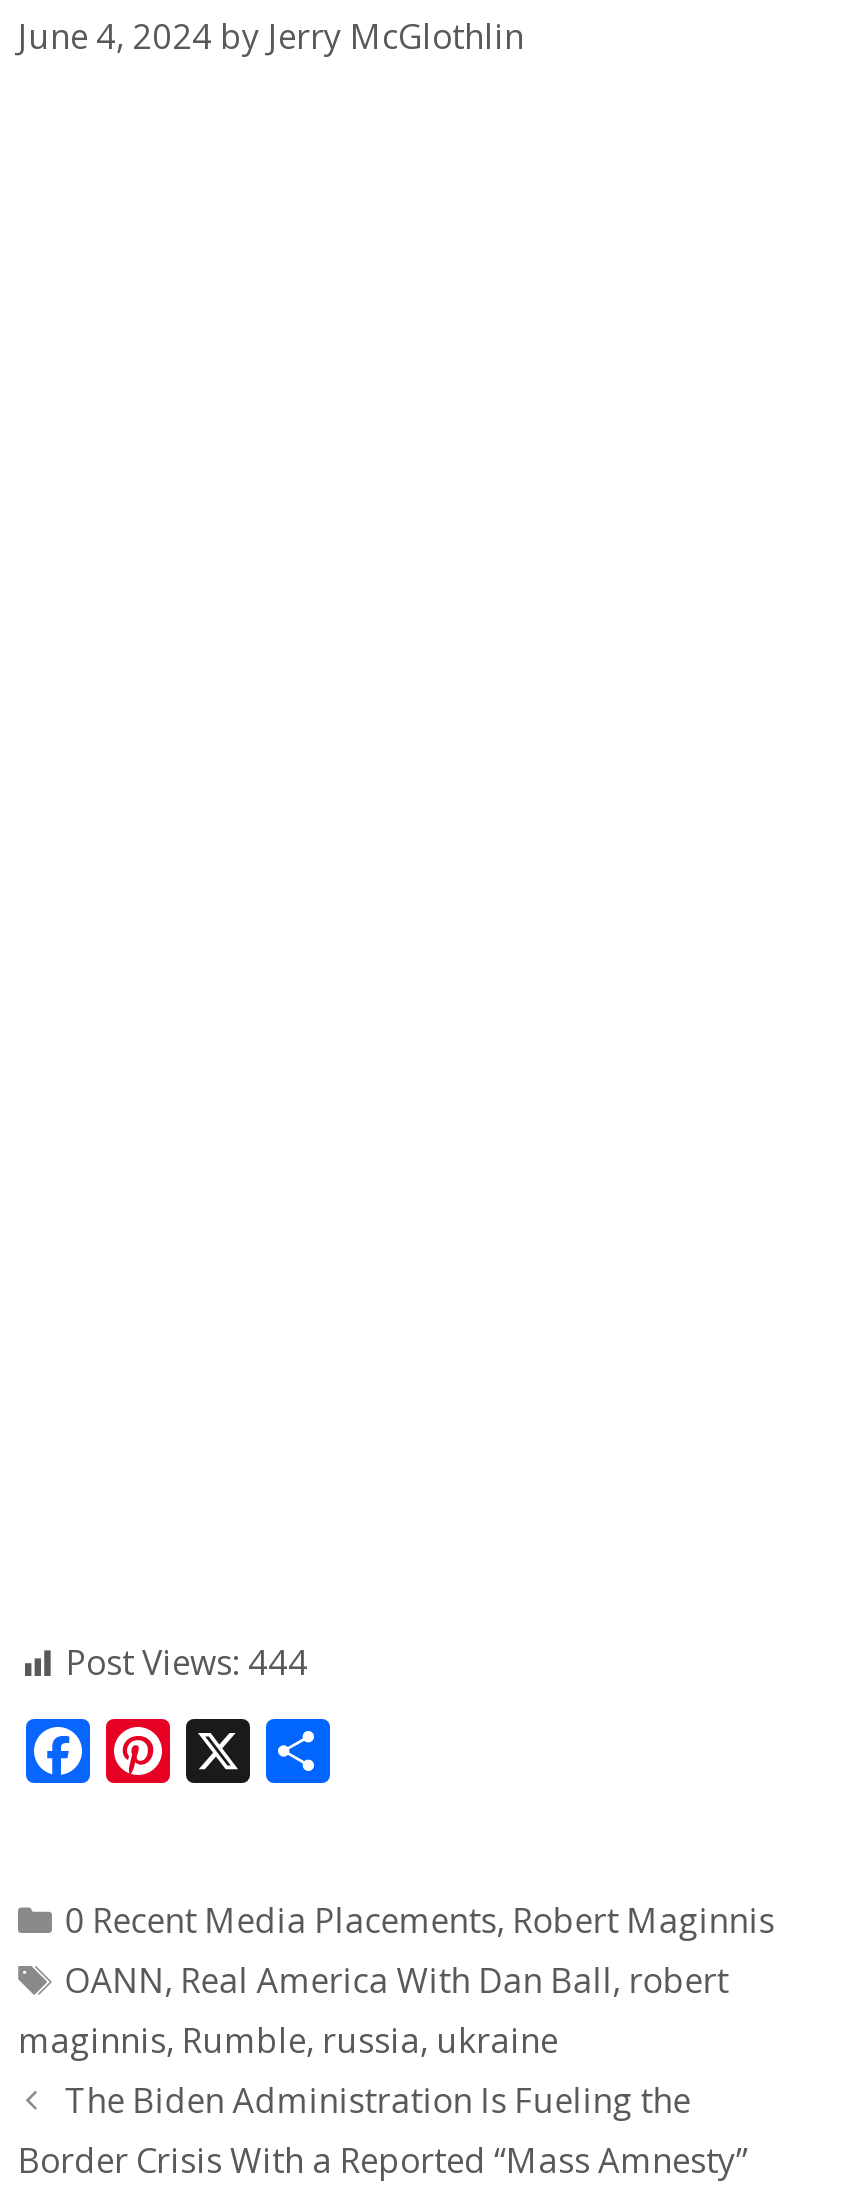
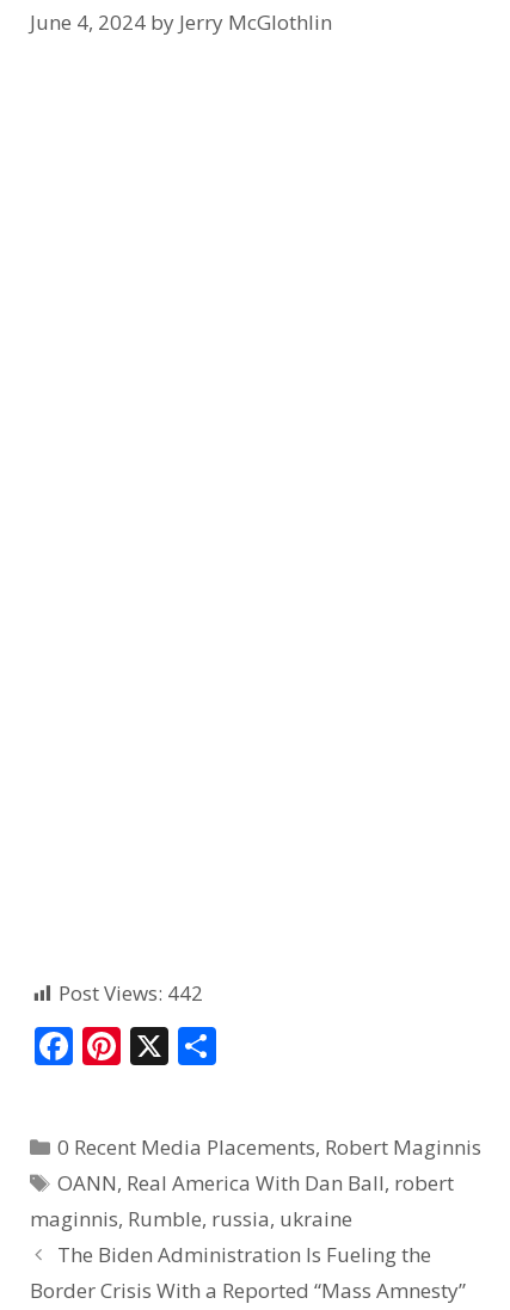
[66,1639,308,1685] Post Views: 444 -> [59,979,203,1007] Post Views: 442

